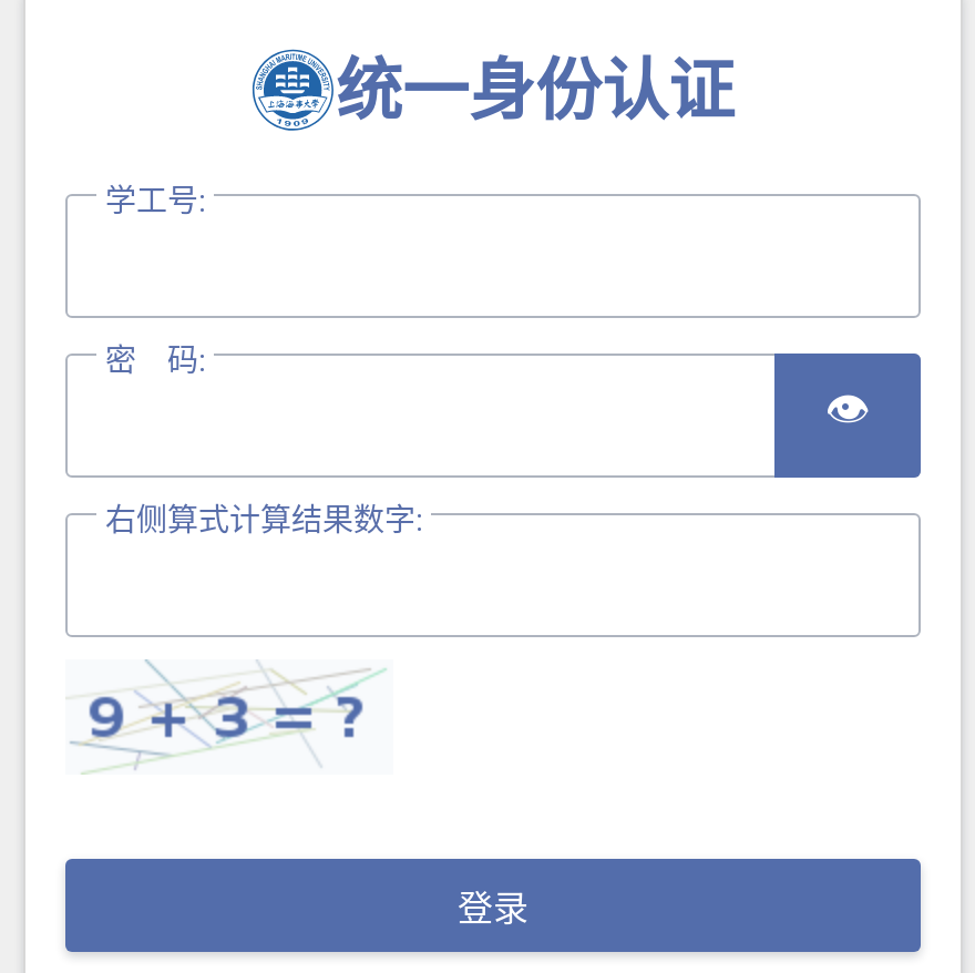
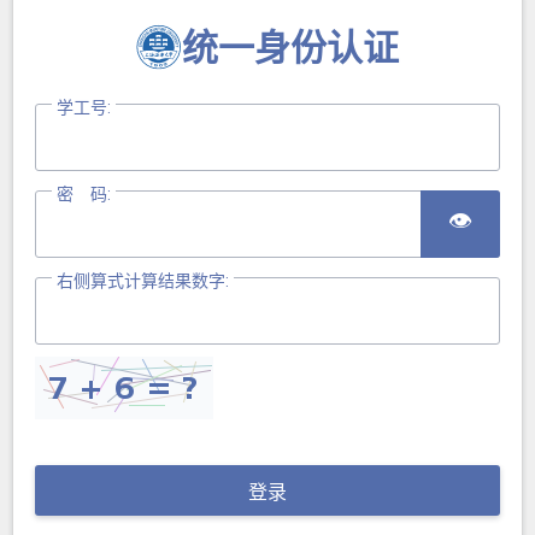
[70,670,316,768] [image] -> [40,358,178,412] [image]

